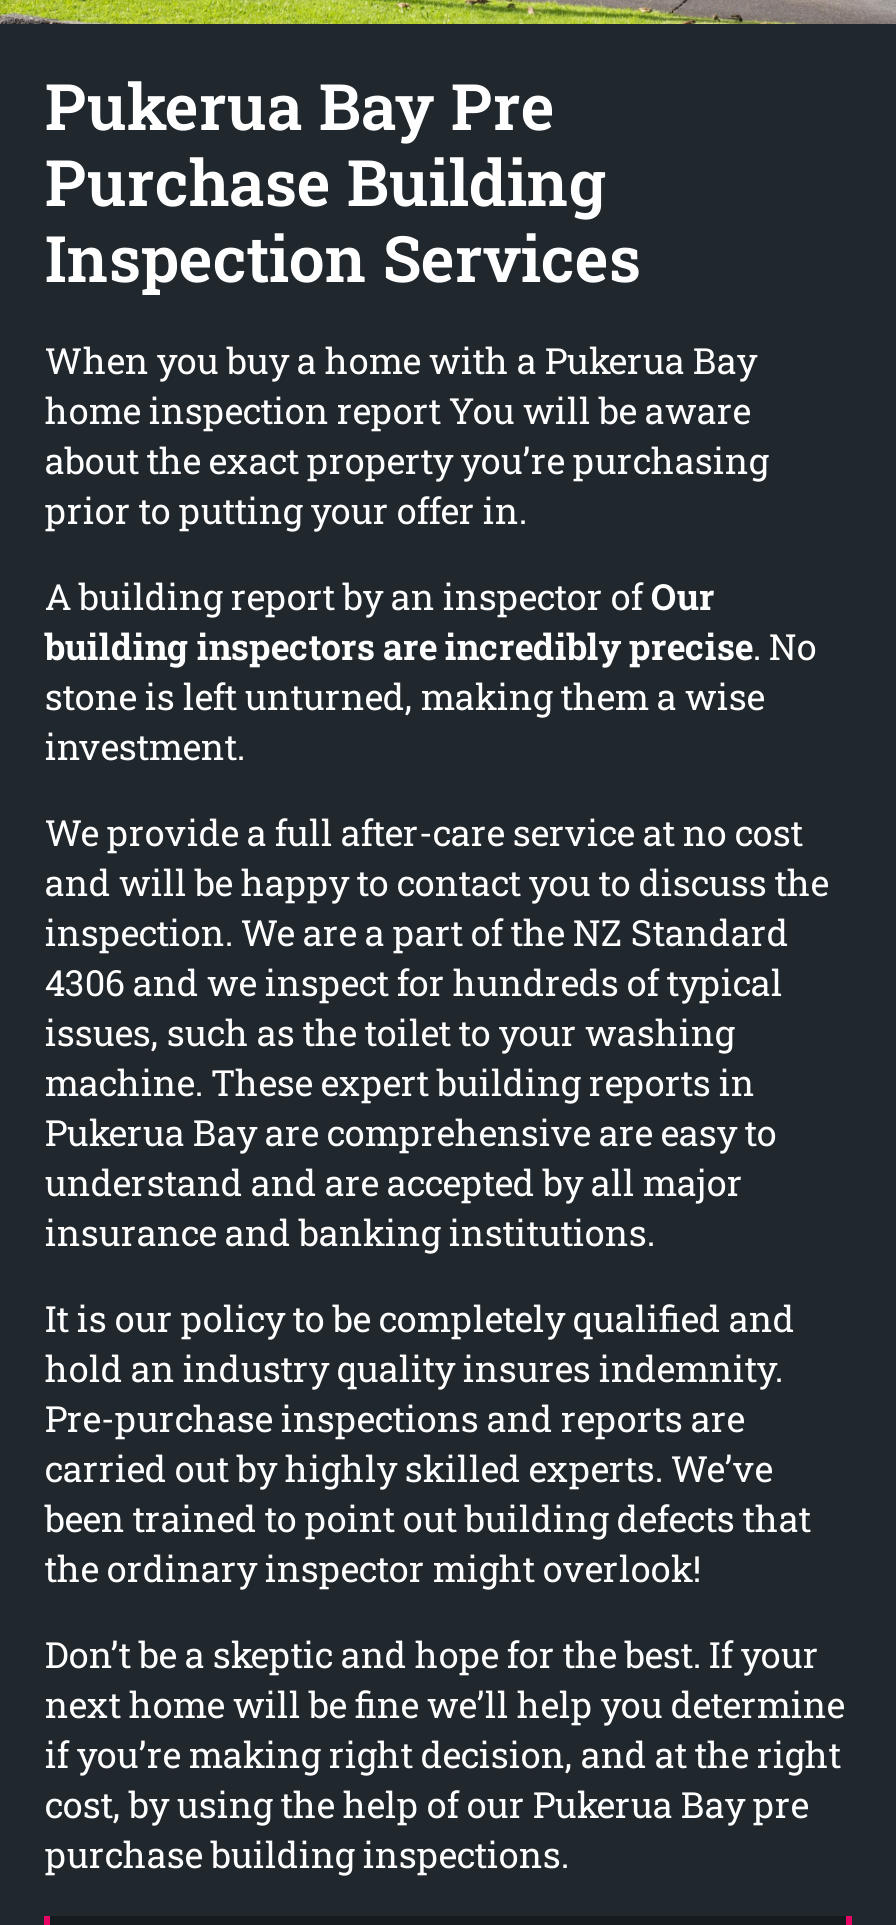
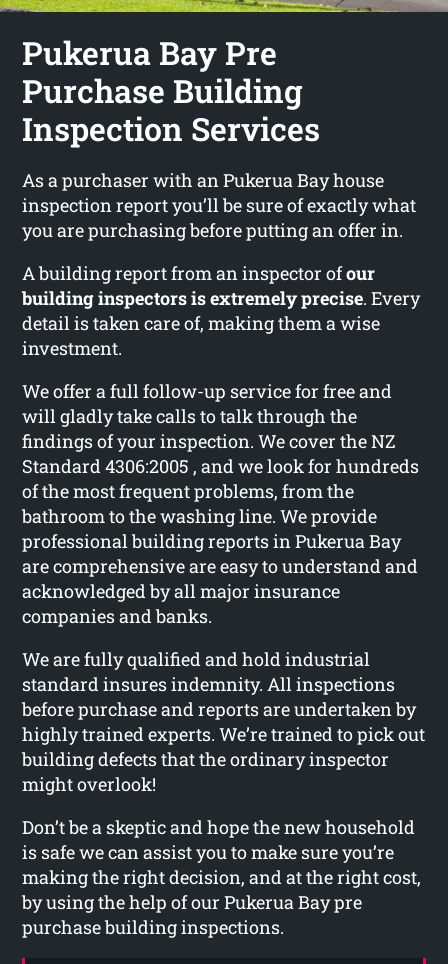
[45,336,769,534] When you buy a home with a Pukerua Bay | home inspection report You will be aware | about the exact property you’re purchasing | prior to putting your offer in. -> [22,168,416,242] As a purchaser with an Pukerua Bay house | inspection report you’ll be sure of exactly what | you are purchasing before putting an offer in.
[45,572,817,720] A building report by an inspector ofOur | building inspectors are incredibly precise. No | stone is left unturned, making them a wise -> [22,261,420,335] A building report from an inspector ofour | building inspectors is extremely precise. Every | detail is taken care of, making them a wise
moved [45,722,245,770] -> [22,336,122,360]: investment.
[45,808,829,1256] We provide a full after-care service at no cost | and will be happy to contact you to discuss the | inspection. We are a part of the NZ Standard | 4306 and we inspect for hundreds of typical | issues, such as the toilet to your washing | machine. These expert building reports in | Pukerua Bay are comprehensive are easy to | understand and are accepted by all major | insurance and banking institutions. -> [22,379,419,628] We offer a full follow-up service for free and | will gladly take calls to talk through the | findings of your inspection. We cover the NZ | Standard 4306:2005 , and we look for hundreds | of the most frequent problems, from the | bathroom to the washing line. We provide | professional building reports in Pukerua Bay | are comprehensive are easy to understand and | acknowledged by all major insurance | companies and banks.
[45,1294,811,1592] It is our policy to be completely qualified and | hold an industry quality insures indemnity. | Pre-purchase inspections and reports are | carried out by highly skilled experts. We’ve | been trained to point out building defects that | the ordinary inspector might overlook! -> [22,647,425,796] We are fully qualified and hold industrial | standard insures indemnity. All inspections | before purchase and reports are undertaken by | highly trained experts. We’re trained to pick out | building defects that the ordinary inspector | might overlook!
[45,1630,845,1828] Don’t be a skeptic and hope for the best. If your | next home will be fine we’ll help you determine | if you’re making right decision, and at the right | cost, by using the help of our Pukerua Bay pre -> [22,815,421,914] Don’t be a skeptic and hope the new household | is safe we can assist you to make sure you’re | making the right decision, and at the right cost, | by using the help of our Pukerua Bay pre

